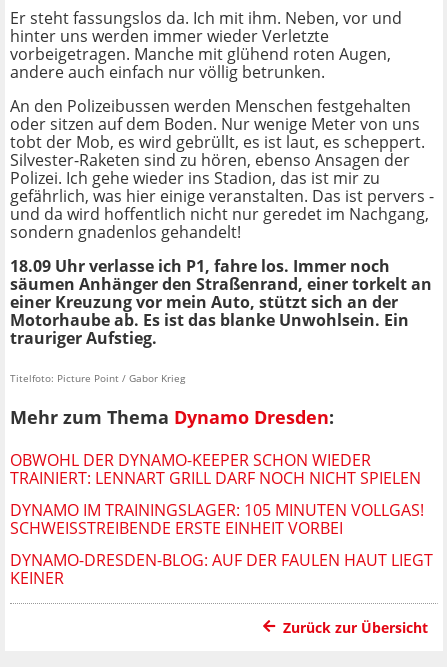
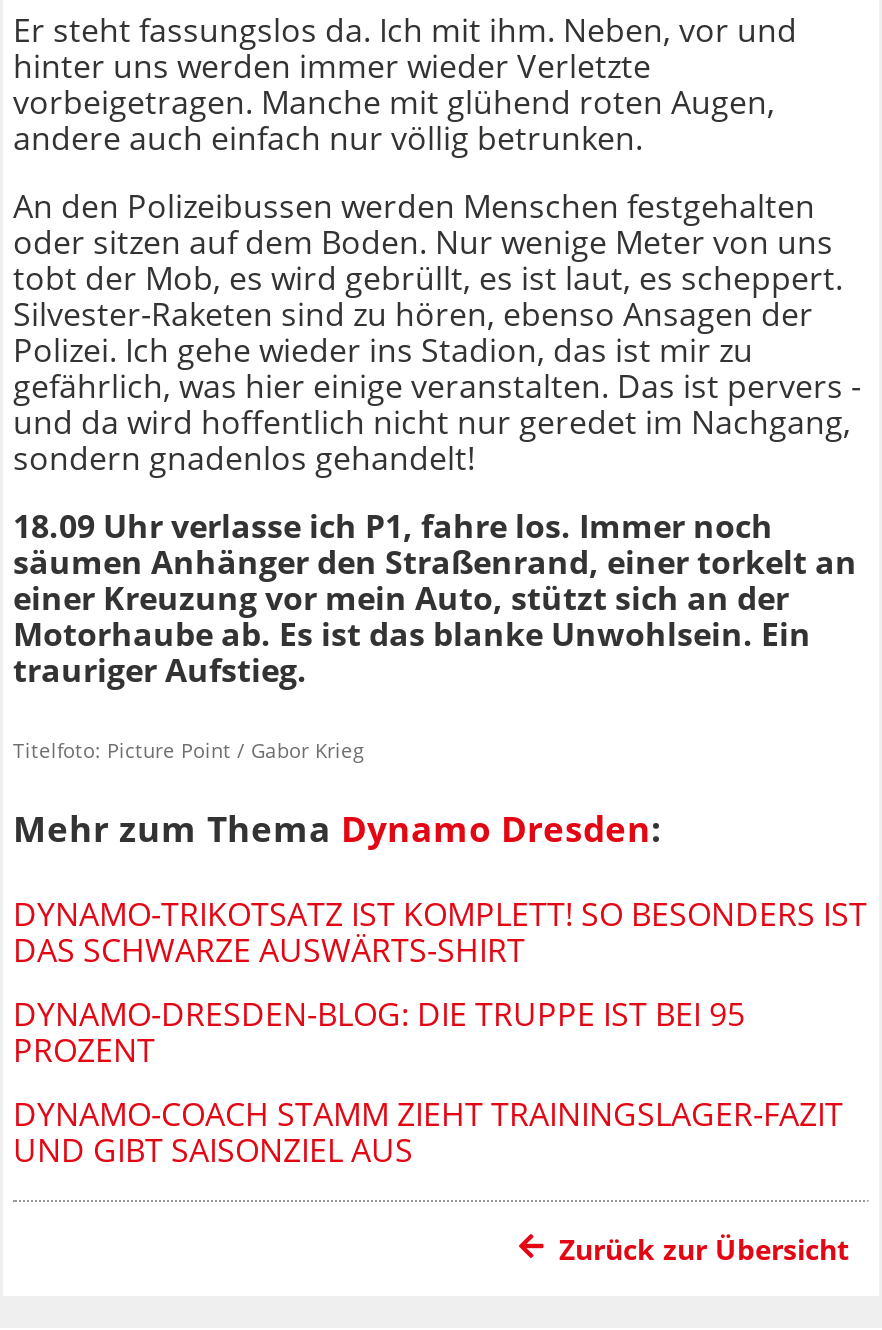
[10,449,421,489] OBWOHL DER DYNAMO-KEEPER SCHON WIEDER | TRAINIERT: LENNART GRILL DARF NOCH NICHT SPIELEN -> [13,891,867,971] DYNAMO-TRIKOTSATZ IST KOMPLETT! SO BESONDERS IST | DAS SCHWARZE AUSWÄRTS-SHIRT
[10,499,424,539] DYNAMO IM TRAININGSLAGER: 105 MINUTEN VOLLGAS! | SCHWEISSTREIBENDE ERSTE EINHEIT VORBEI -> [13,991,745,1071] DYNAMO-DRESDEN-BLOG: DIE TRUPPE IST BEI 95 | PROZENT
[10,549,433,589] DYNAMO-DRESDEN-BLOG: AUF DER FAULEN HAUT LIEGT | KEINER -> [13,1091,843,1171] DYNAMO-COACH STAMM ZIEHT TRAININGSLAGER-FAZIT | UND GIBT SAISONZIEL AUS

